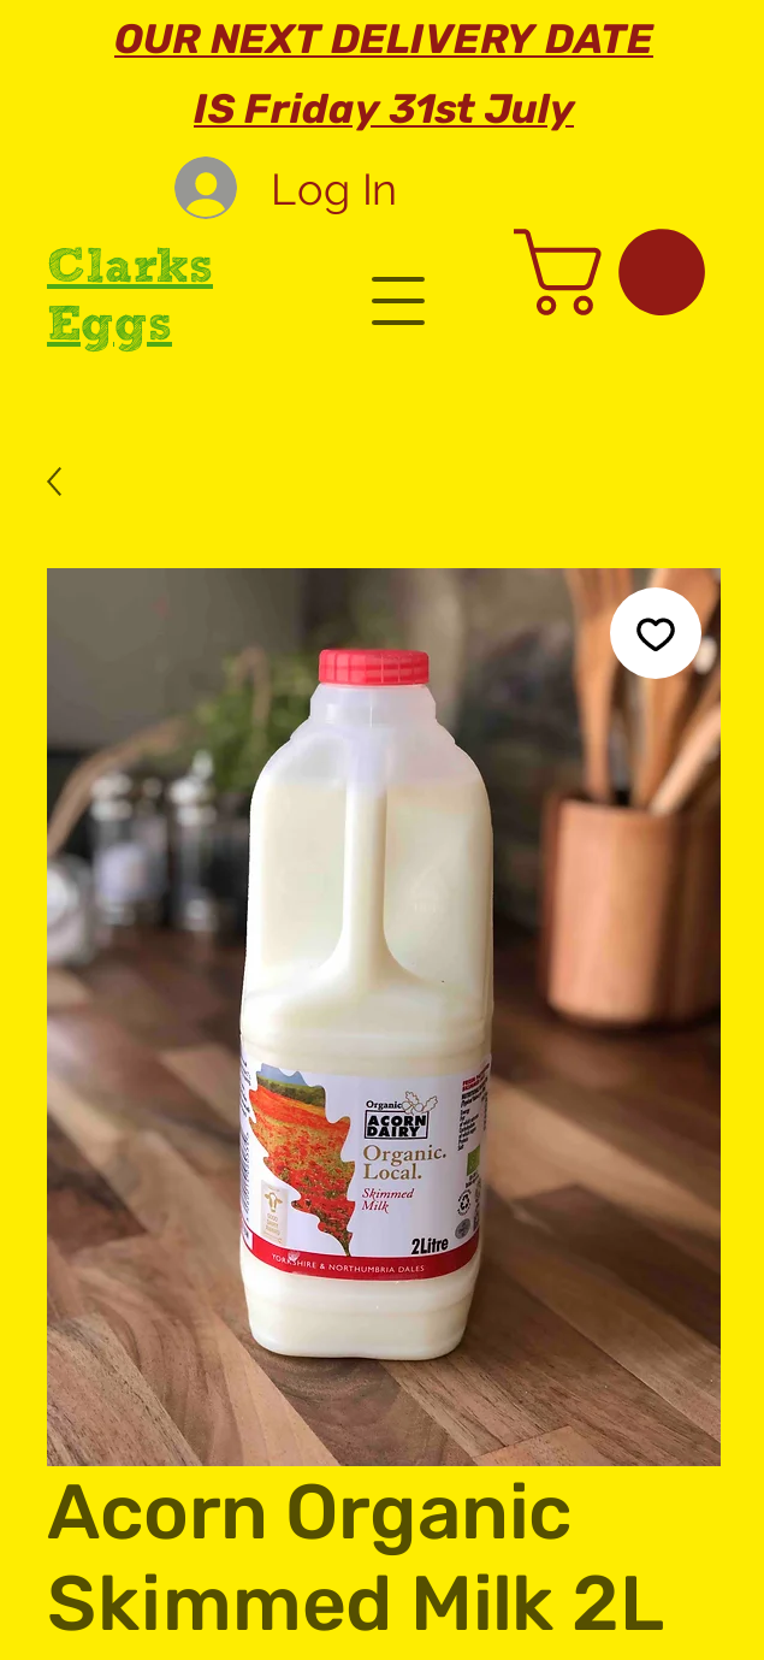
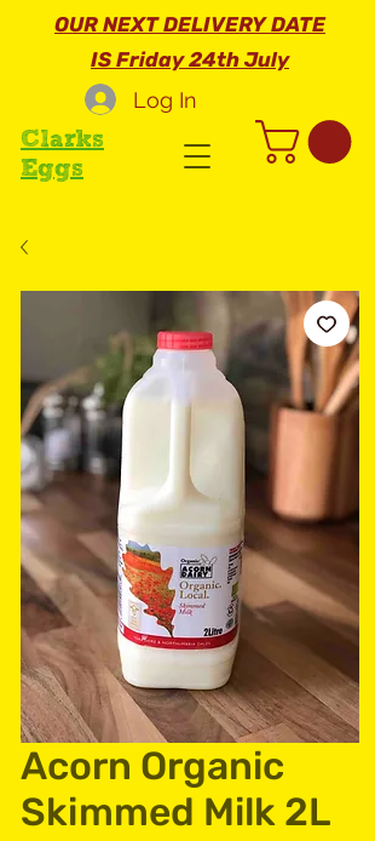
[194,84,574,132] IS Friday 31st July -> [91,47,289,71] IS Friday 24th July

